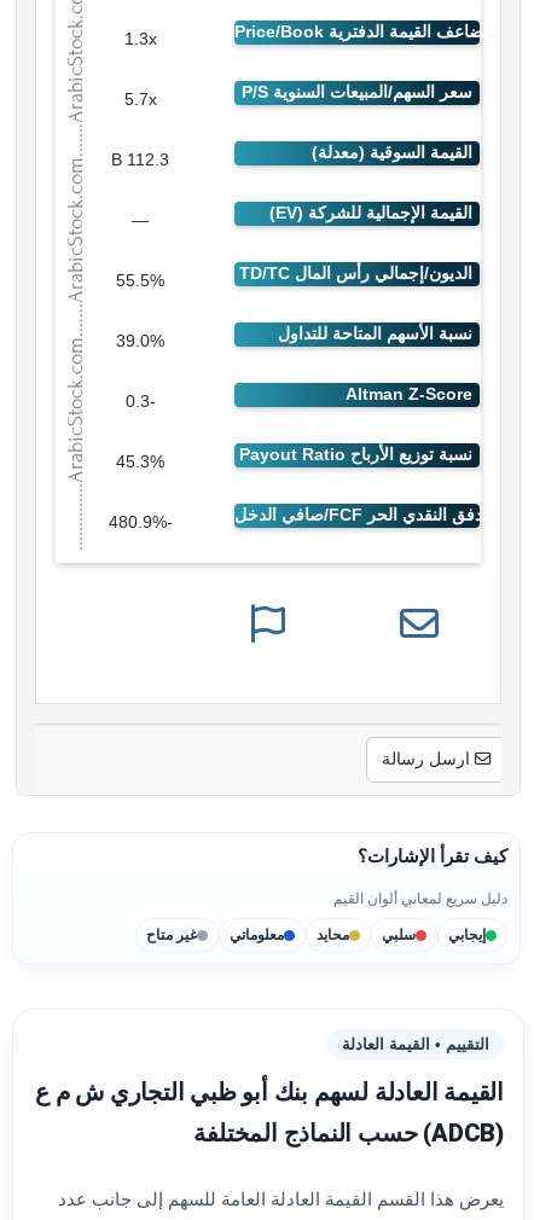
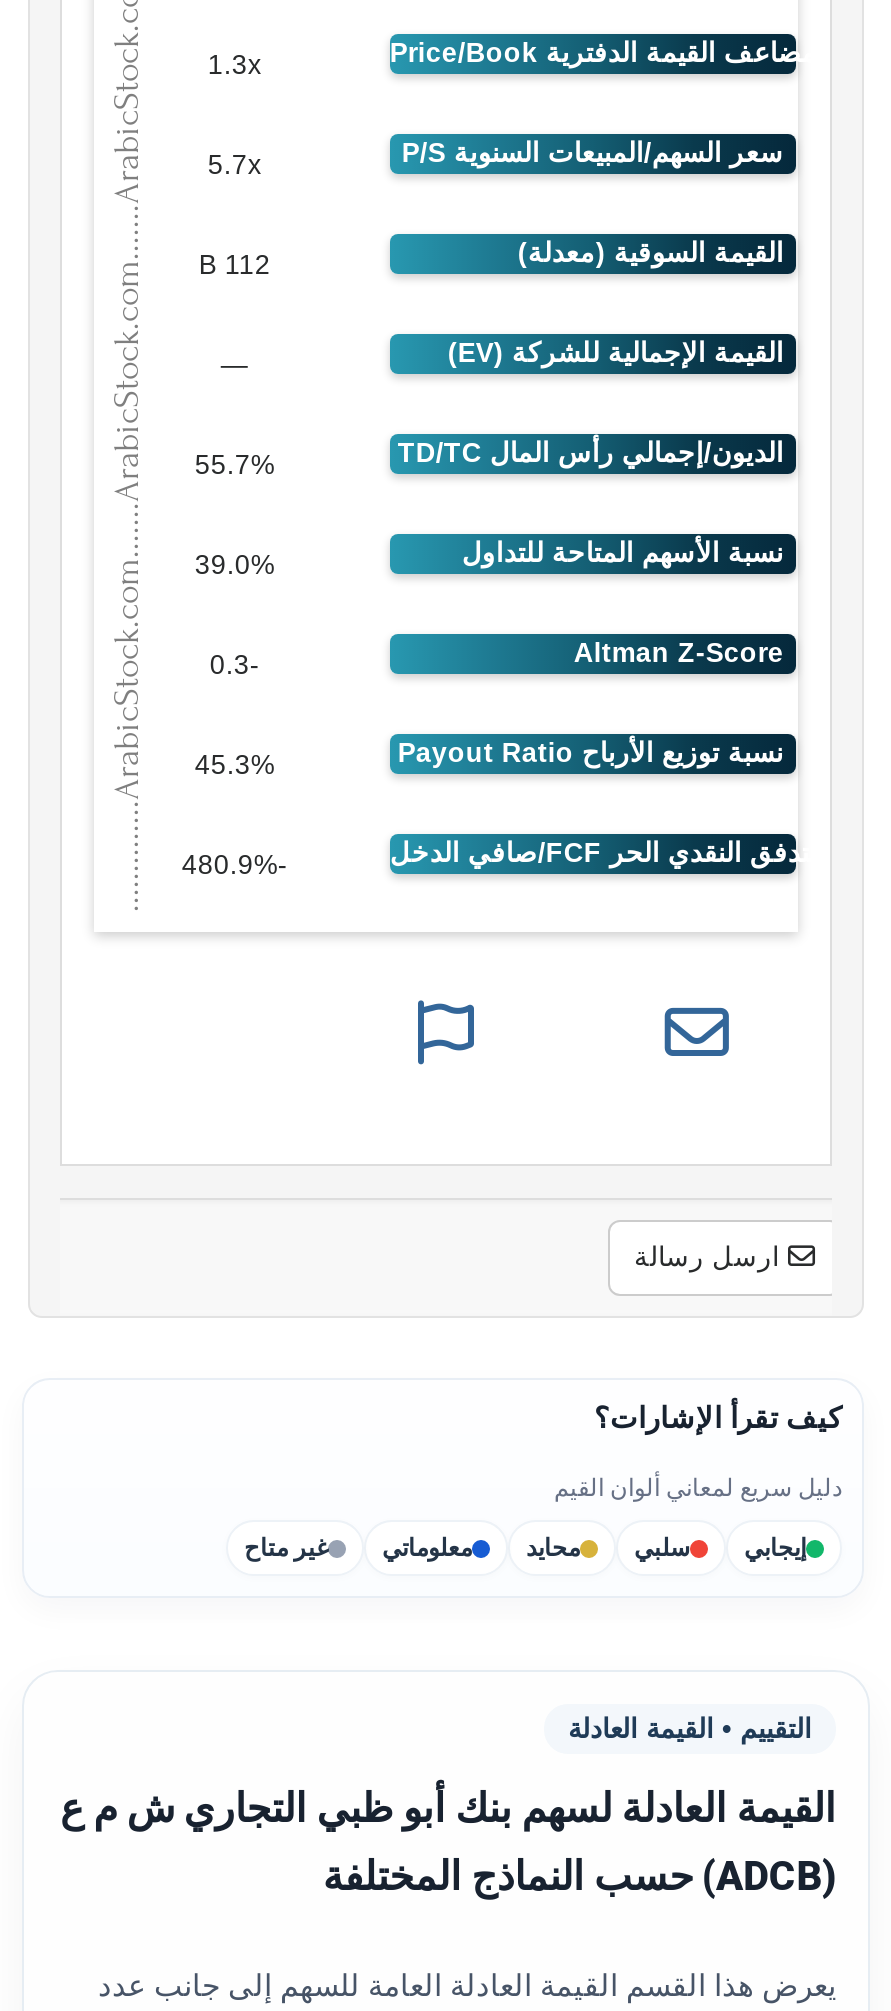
[127,151,170,169] 112.3 B -> [225,250,271,280] 112 B
[116,272,165,290] 55.5% -> [195,450,275,480] 55.7%

